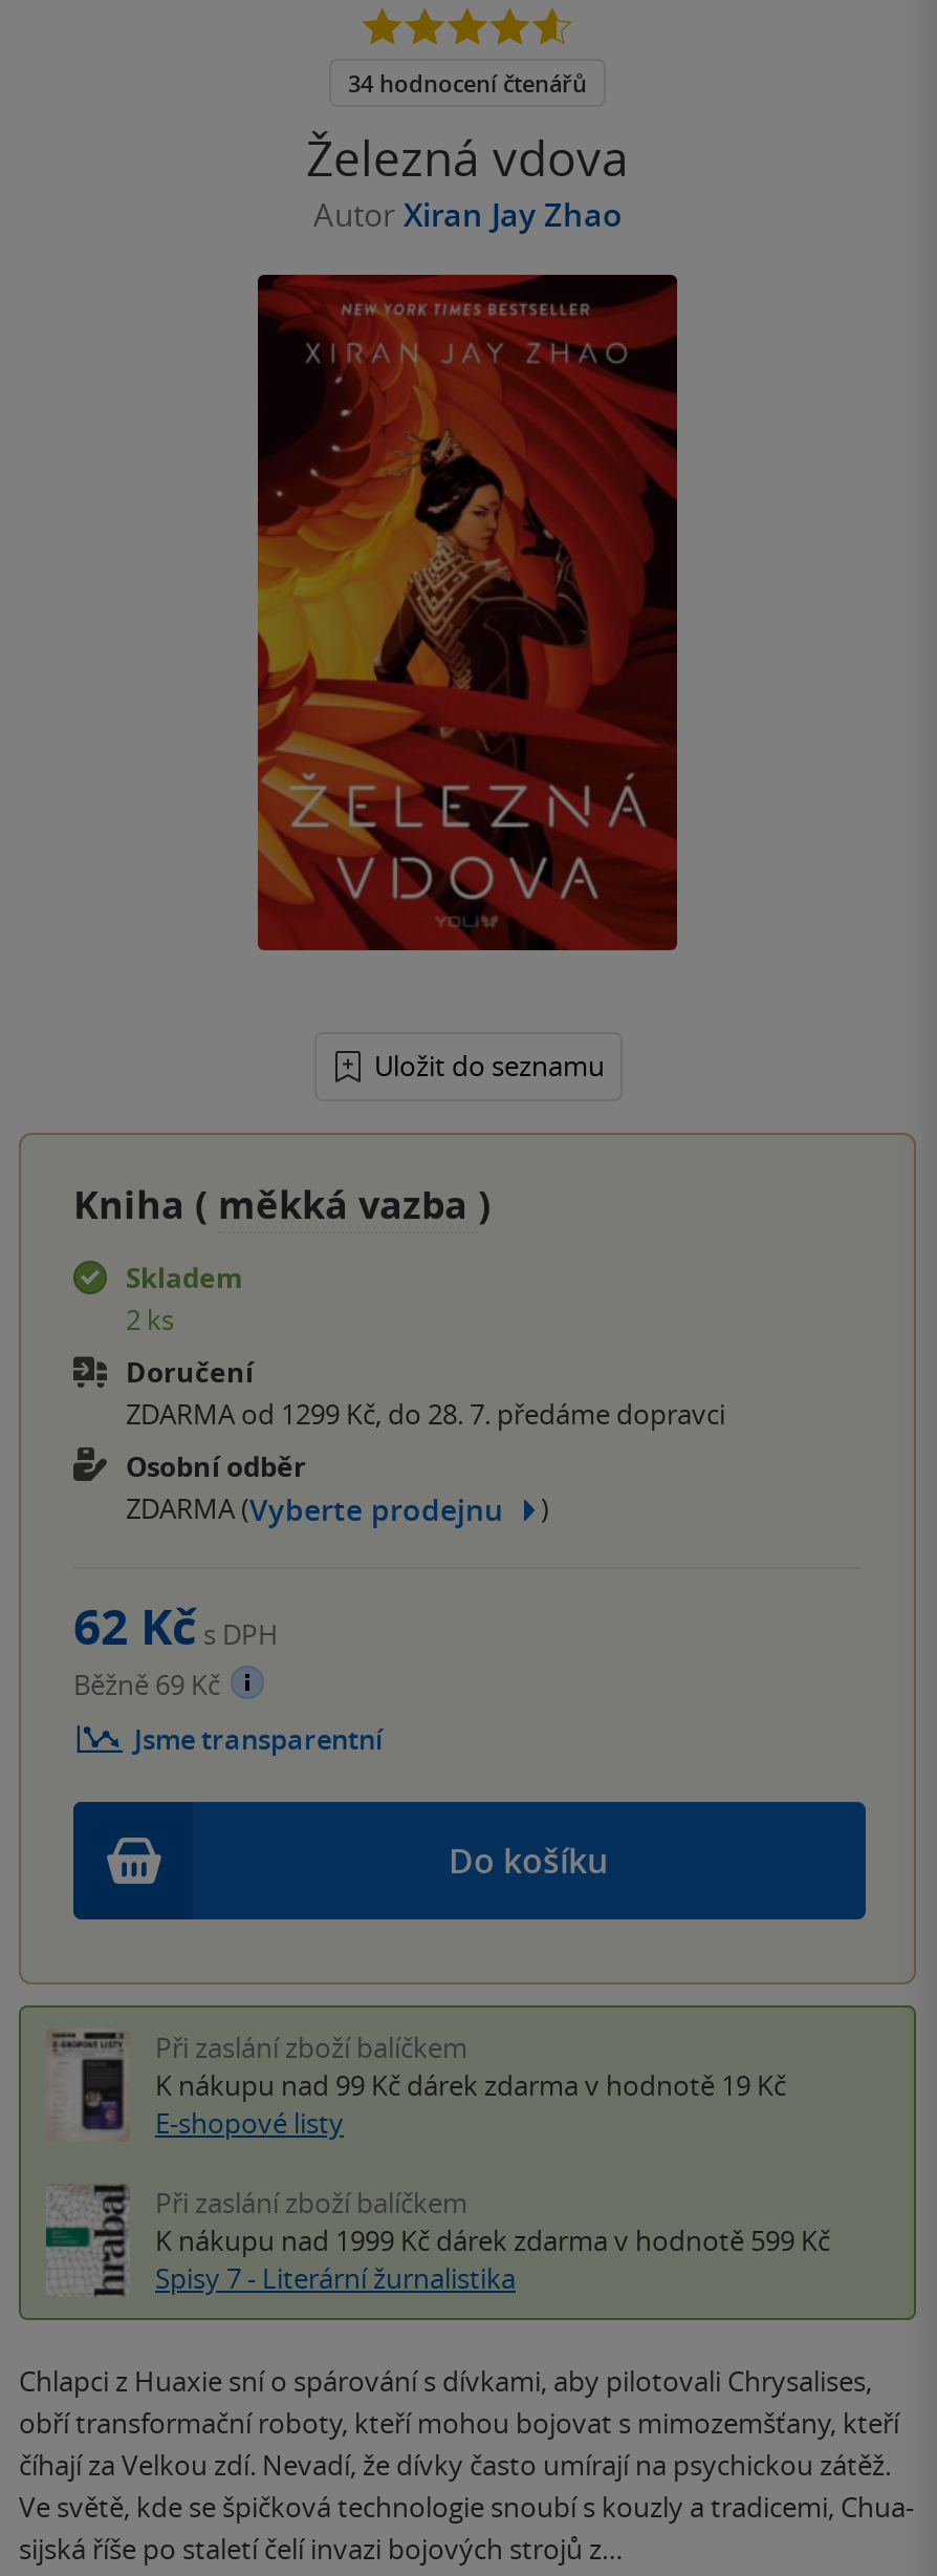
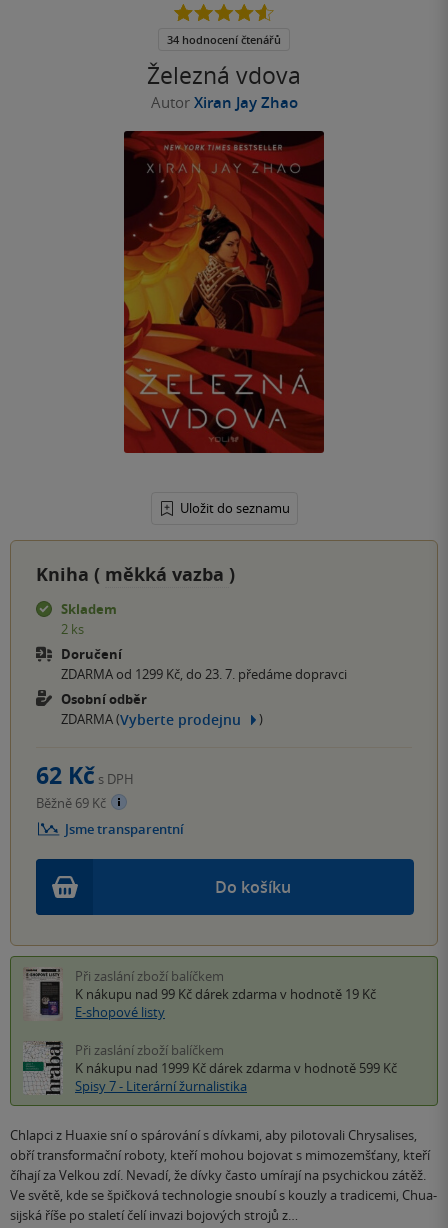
[126,1395,725,1433] ZDARMA od 1299 Kč, do 28. 7. předáme dopravci -> [61,665,347,683] ZDARMA od 1299 Kč, do 23. 7. předáme dopravci

